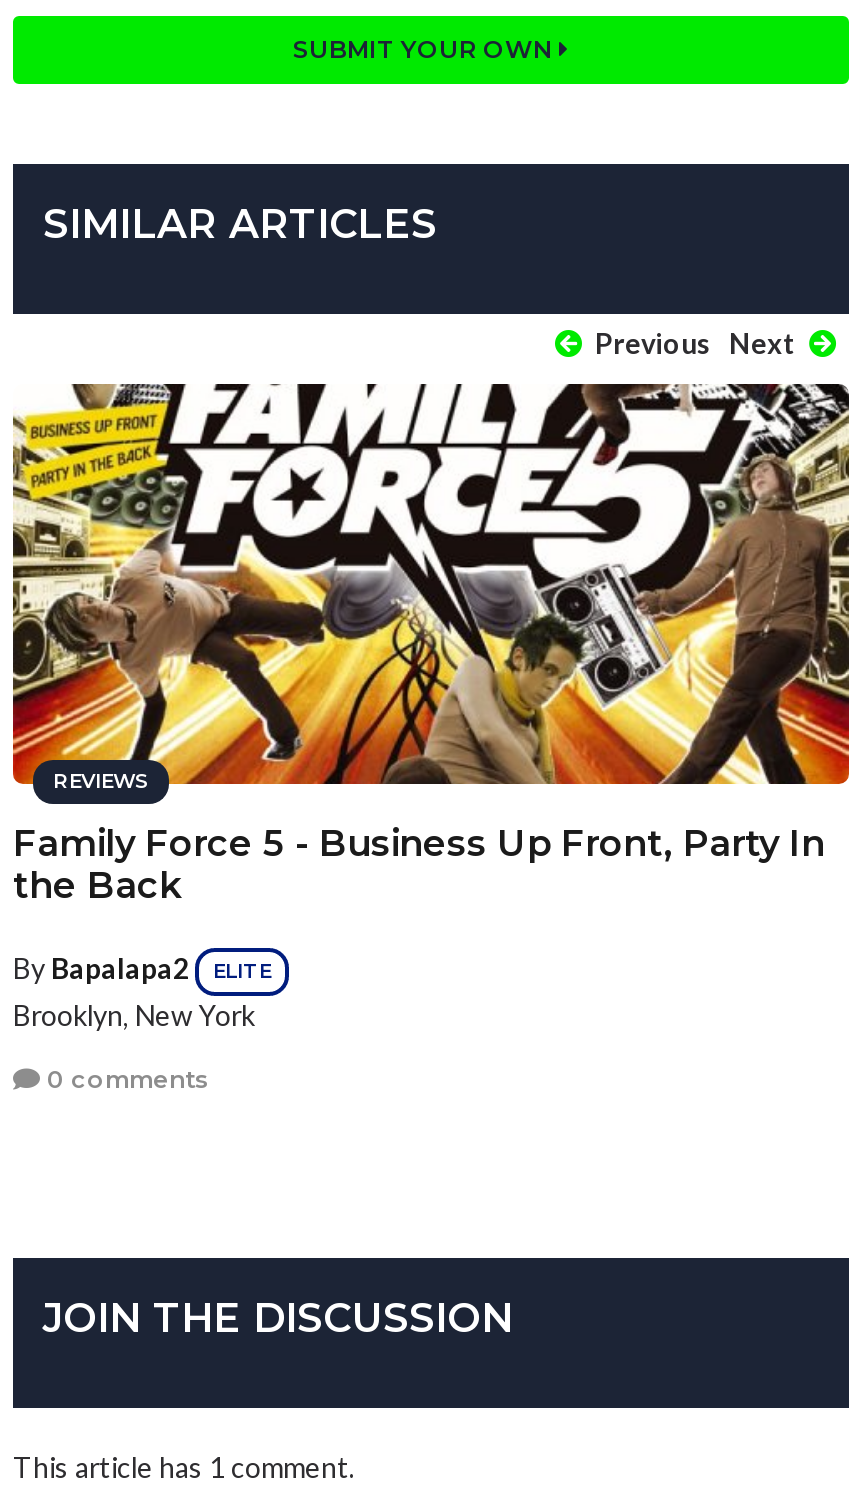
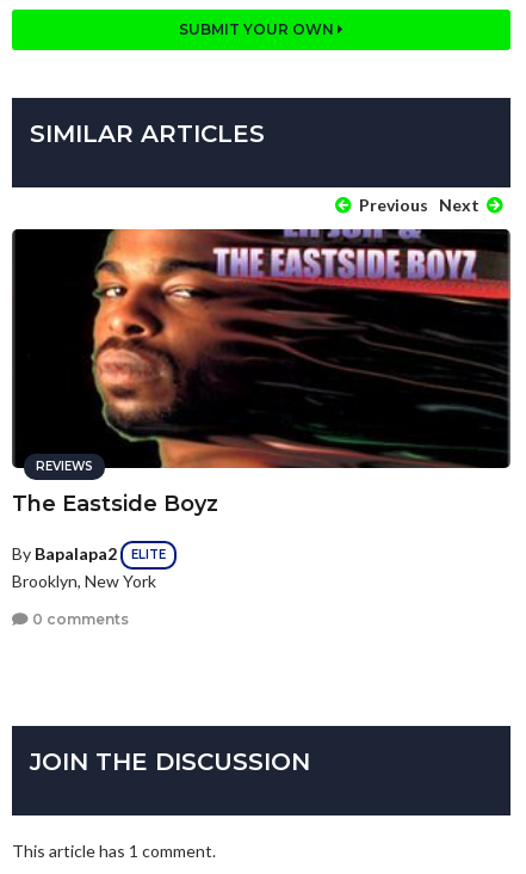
[11,382,851,909] [image] | Family Force 5 - Business Up Front, Party In | the Back -> [11,228,512,518] [image] | The Eastside Boyz

